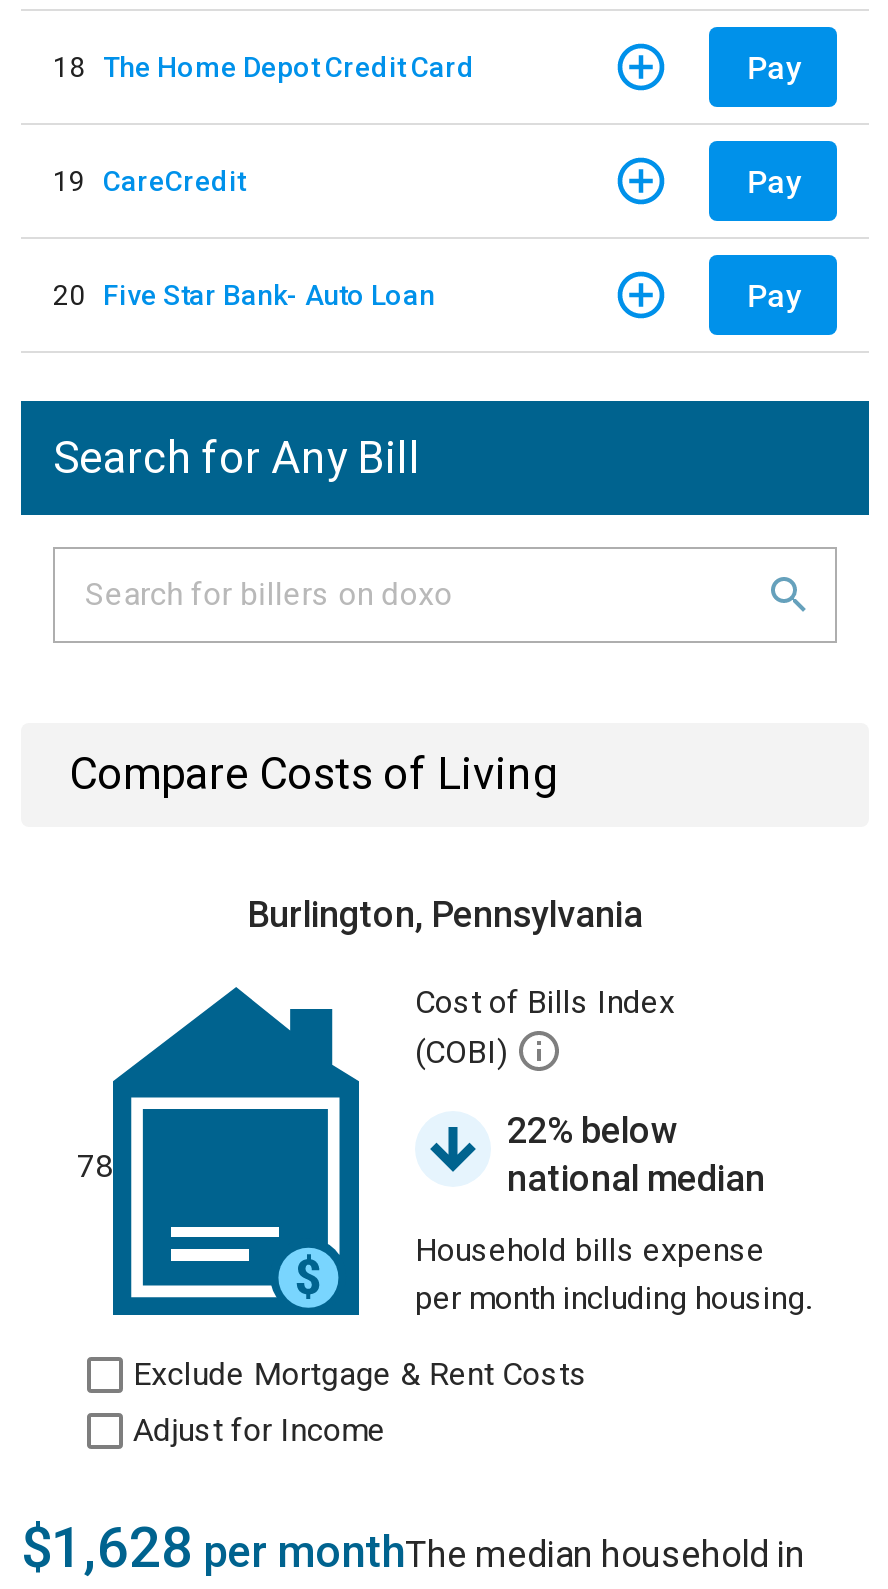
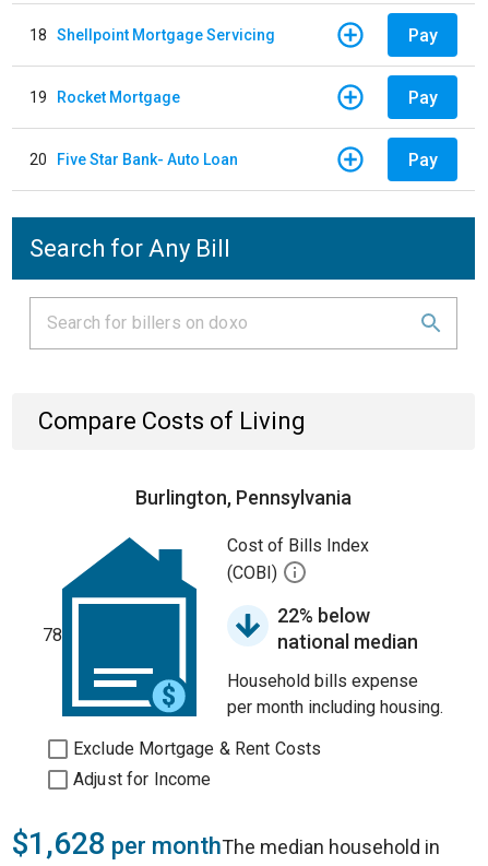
[53,50,475,82] 18 The Home Depot Credit Card -> [29,26,275,43] 18 Shellpoint Mortgage Servicing
[53,164,245,196] 19 CareCredit -> [29,88,180,105] 19 Rocket Mortgage

